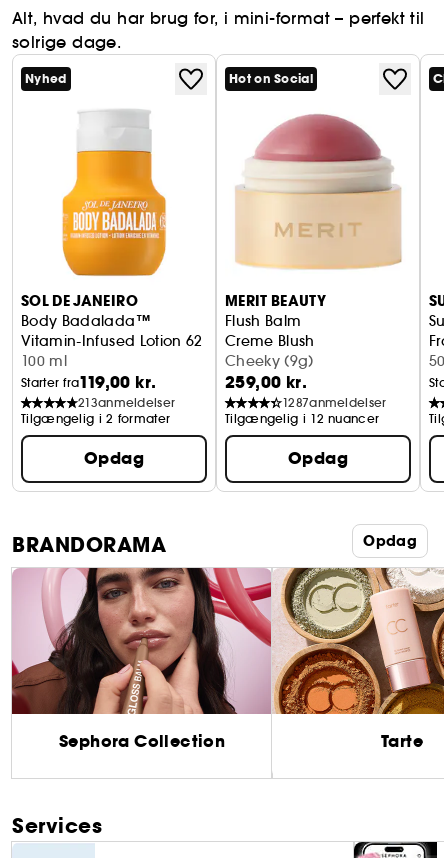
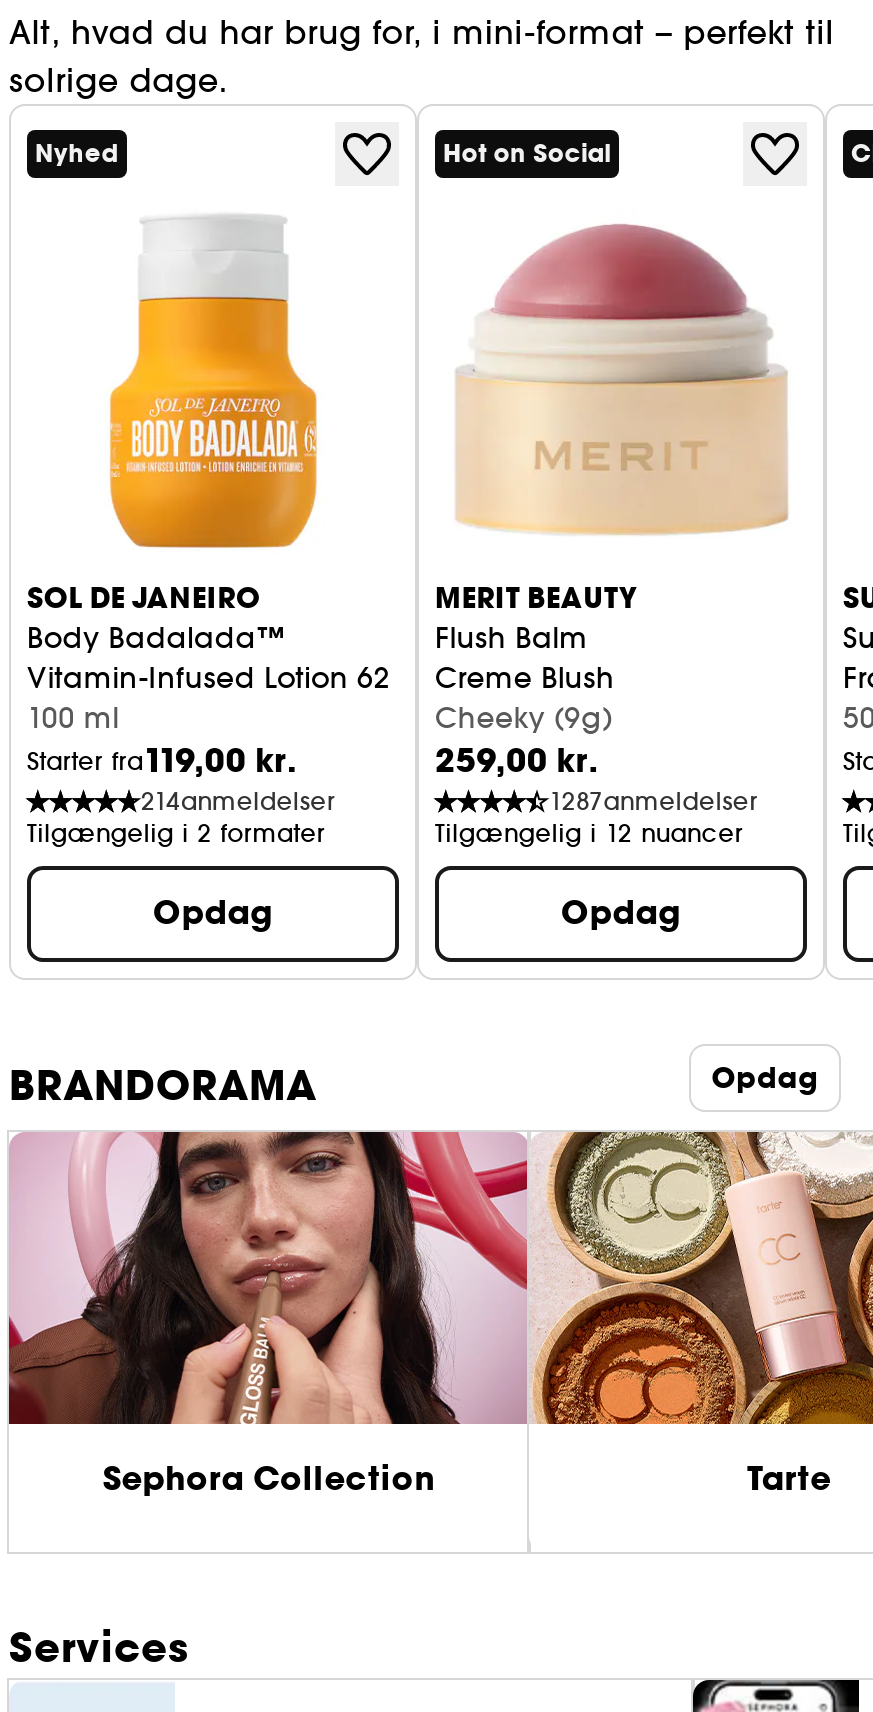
[78,394,175,409] 213anmeldelser -> [141,785,335,815] 214anmeldelser

